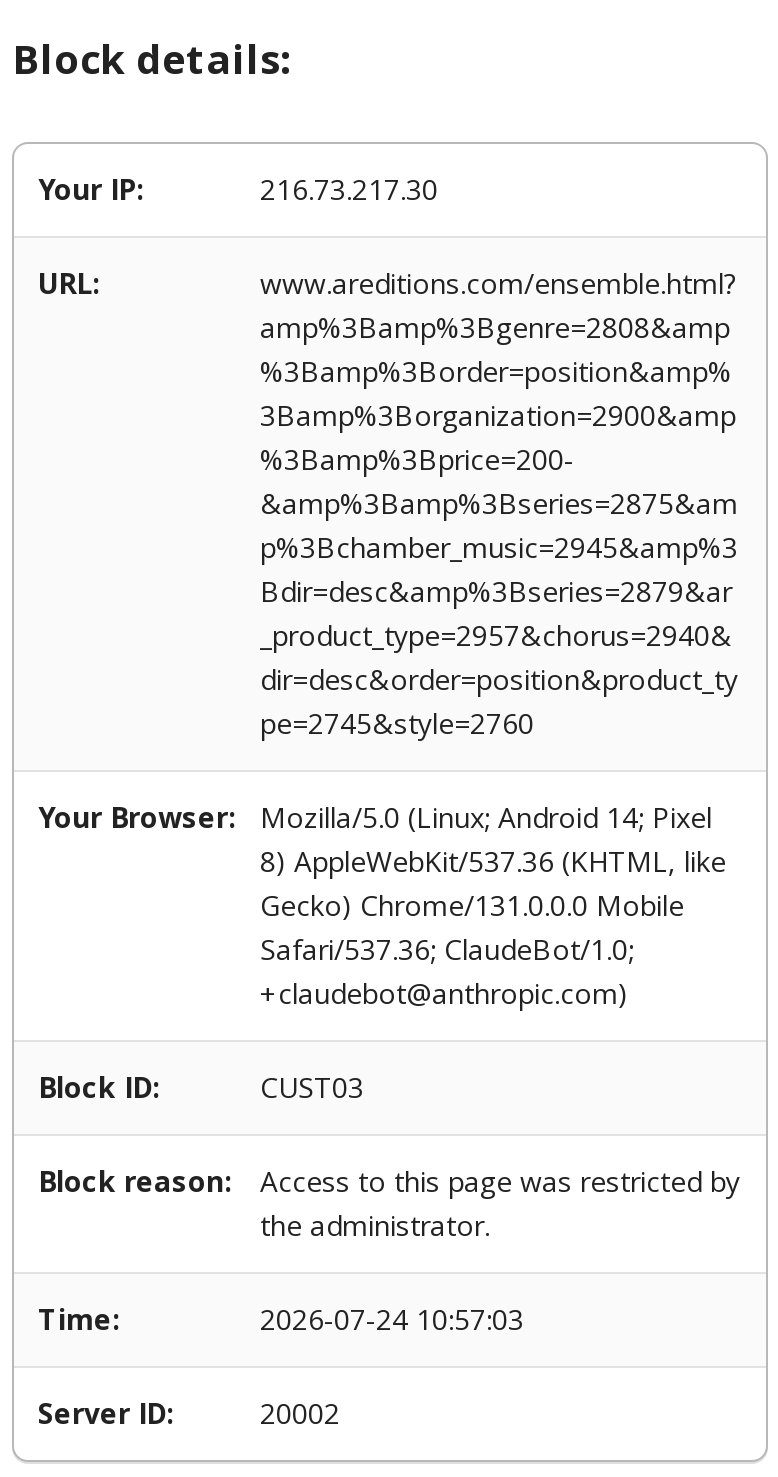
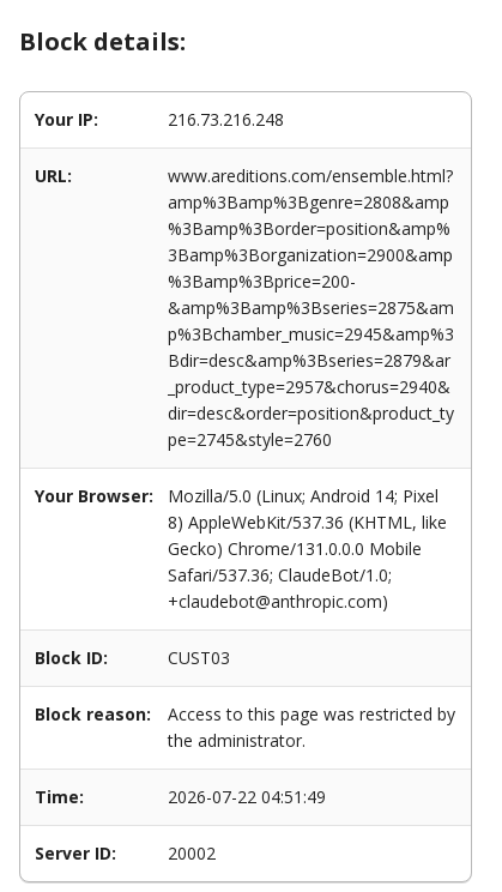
[260,170,438,208] 216.73.217.30 -> [168,108,284,131] 216.73.216.248
[260,1300,524,1338] 2026-07-24 10:57:03 -> [168,785,326,808] 2026-07-22 04:51:49

